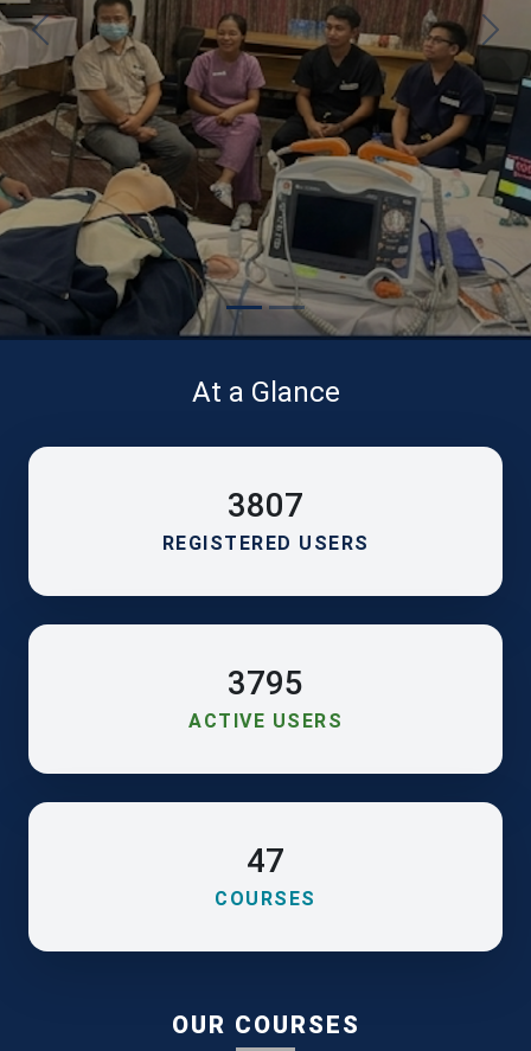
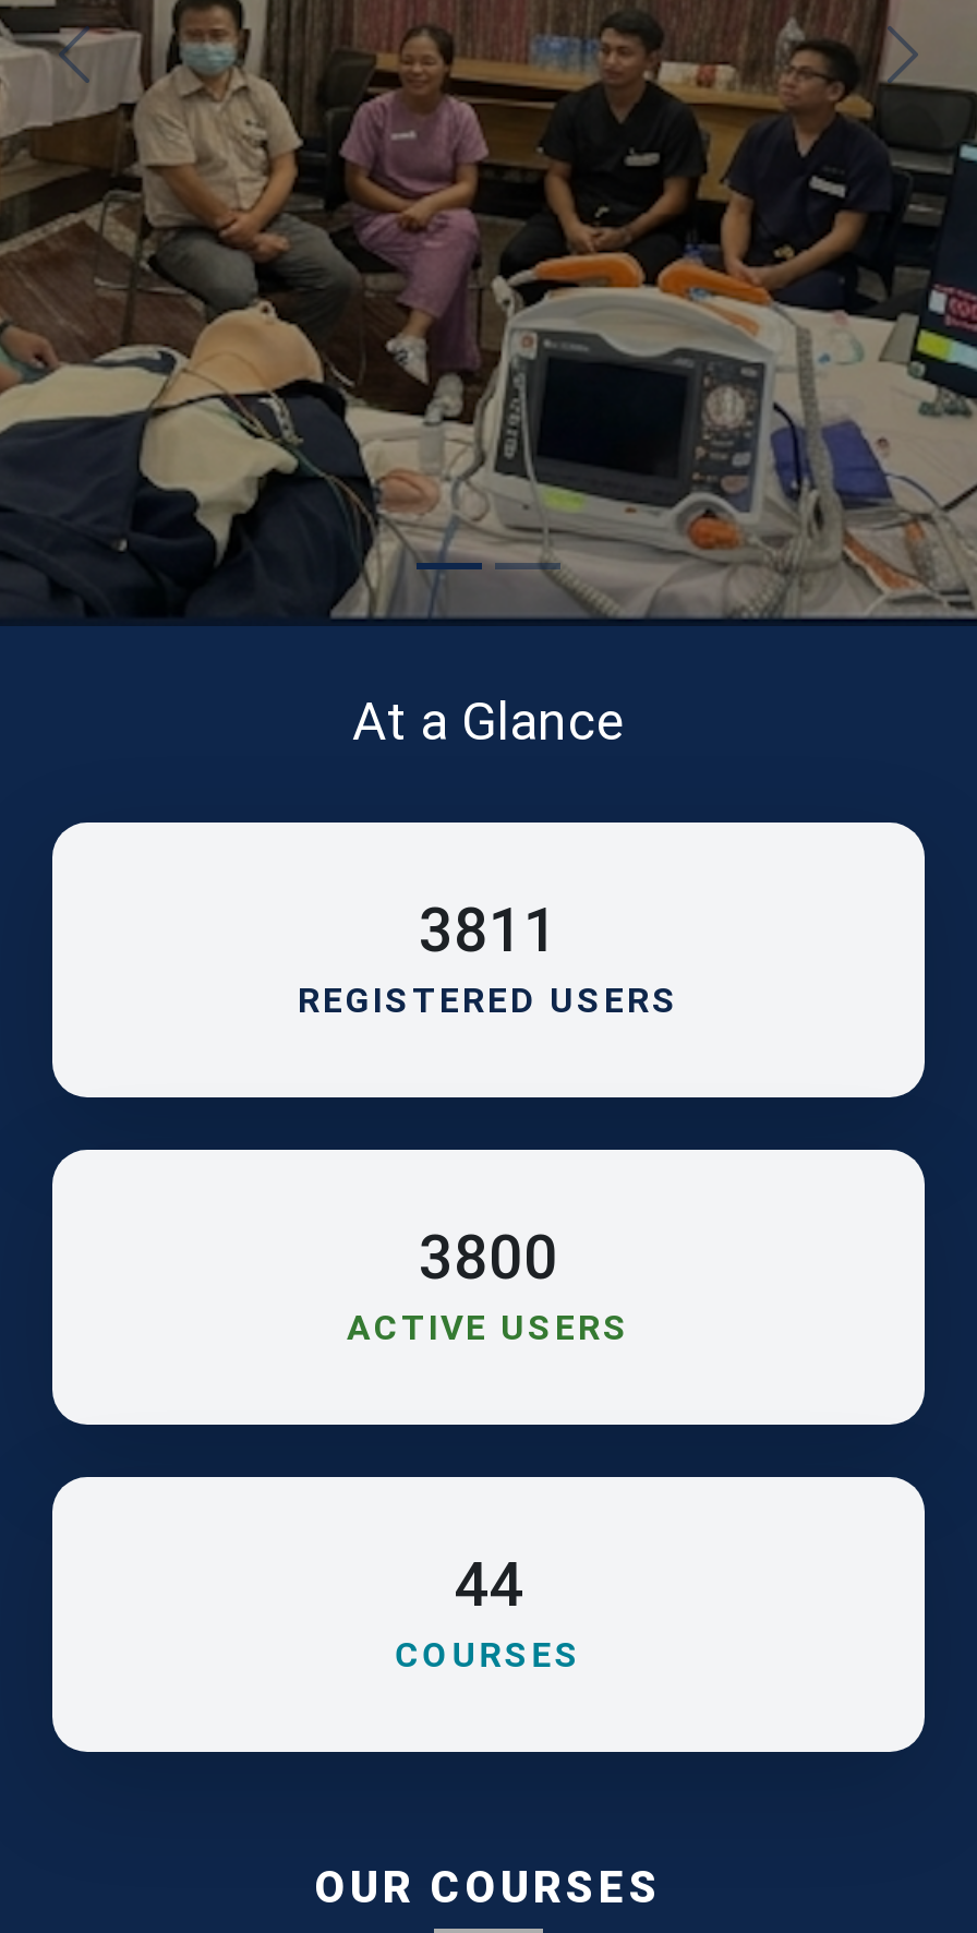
[228,486,303,525] 3807 -> [419,895,558,966] 3811
[228,664,303,703] 3795 -> [419,1222,558,1294] 3800
[247,841,284,880] 47 -> [454,1549,523,1621] 44

